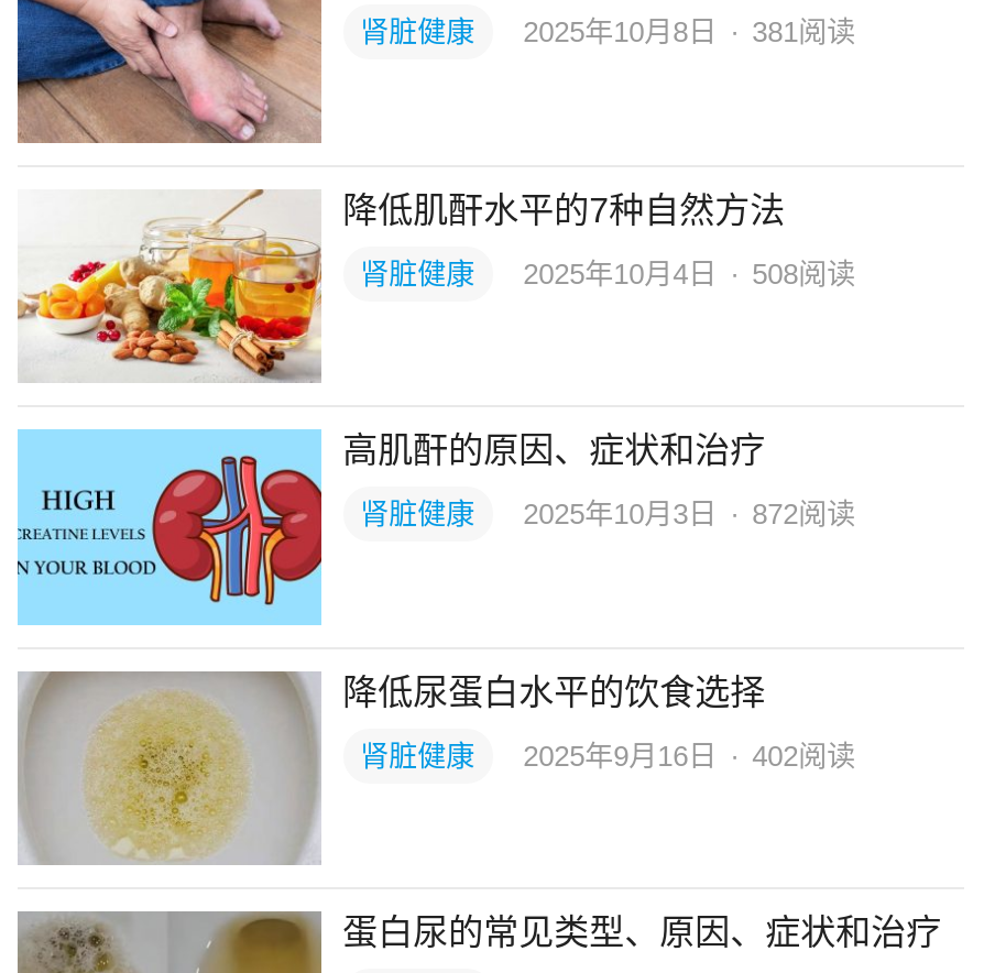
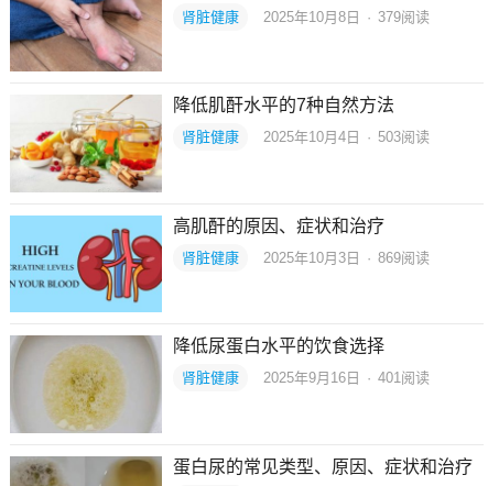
[360,17,855,50] 肾脏健康 2025年10月8日 · 381阅读 -> [181,8,429,25] 肾脏健康 2025年10月8日 · 379阅读
[360,258,855,291] 肾脏健康 2025年10月4日 · 508阅读 -> [181,129,429,145] 肾脏健康 2025年10月4日 · 503阅读
[360,499,855,532] 肾脏健康 2025年10月3日 · 872阅读 -> [181,249,429,266] 肾脏健康 2025年10月3日 · 869阅读
[360,740,855,773] 肾脏健康 2025年9月16日 · 402阅读 -> [181,370,429,386] 肾脏健康 2025年9月16日 · 401阅读

